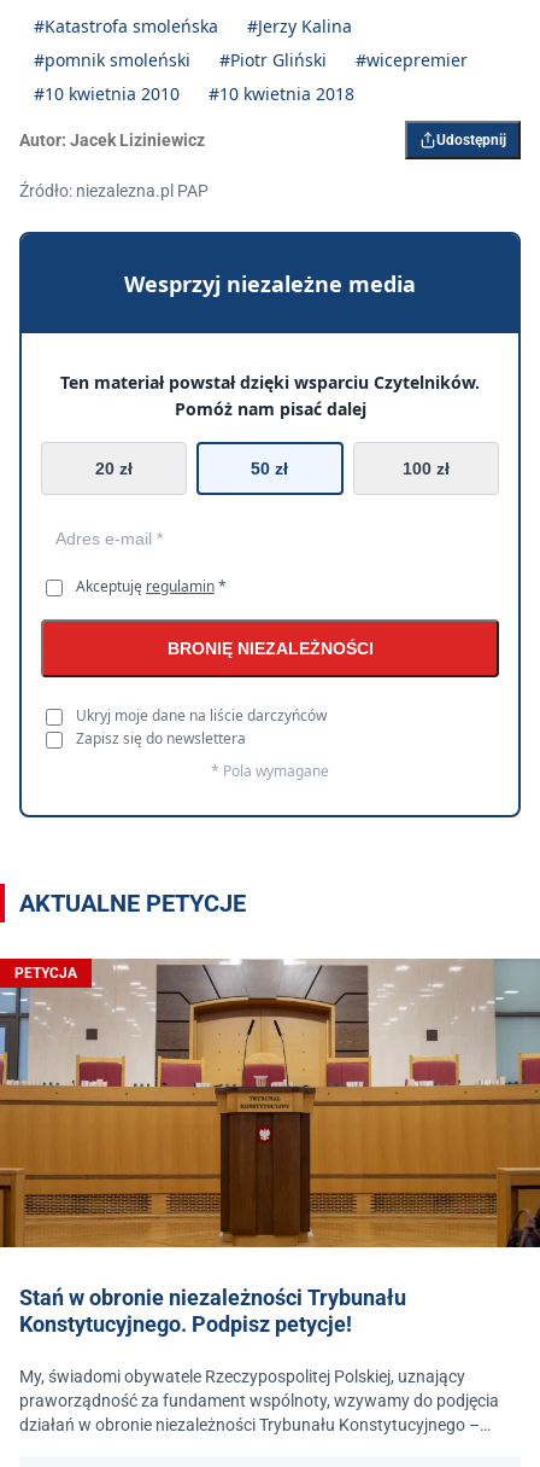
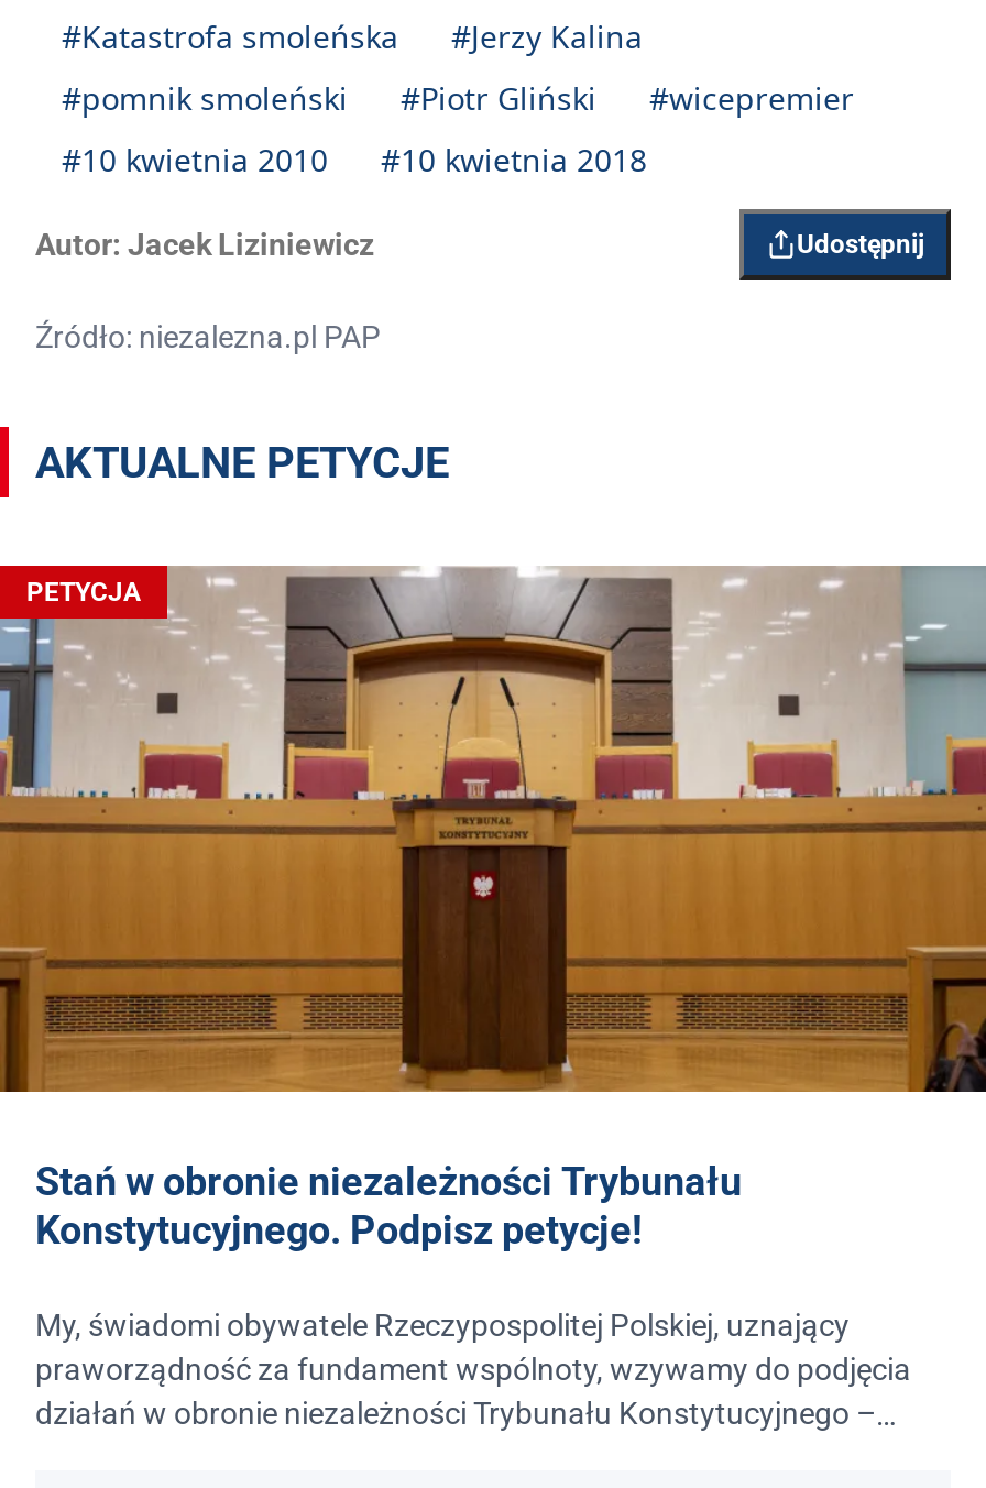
[18,231,522,819] [image] | Wesprzyj niezależne media | Ten materiał powstał dzięki wsparciu Czytelników. | Pomóż nam pisać dalej | 20 zł | 50 zł | 100 zł -> none
[76,576,373,782] Akceptuję regulamin * | BRONIĘ NIEZALEŻNOŚCI | Ukryj moje dane na liście darczyńców | Zapisz się do newslettera | * Pola wymagane -> none

